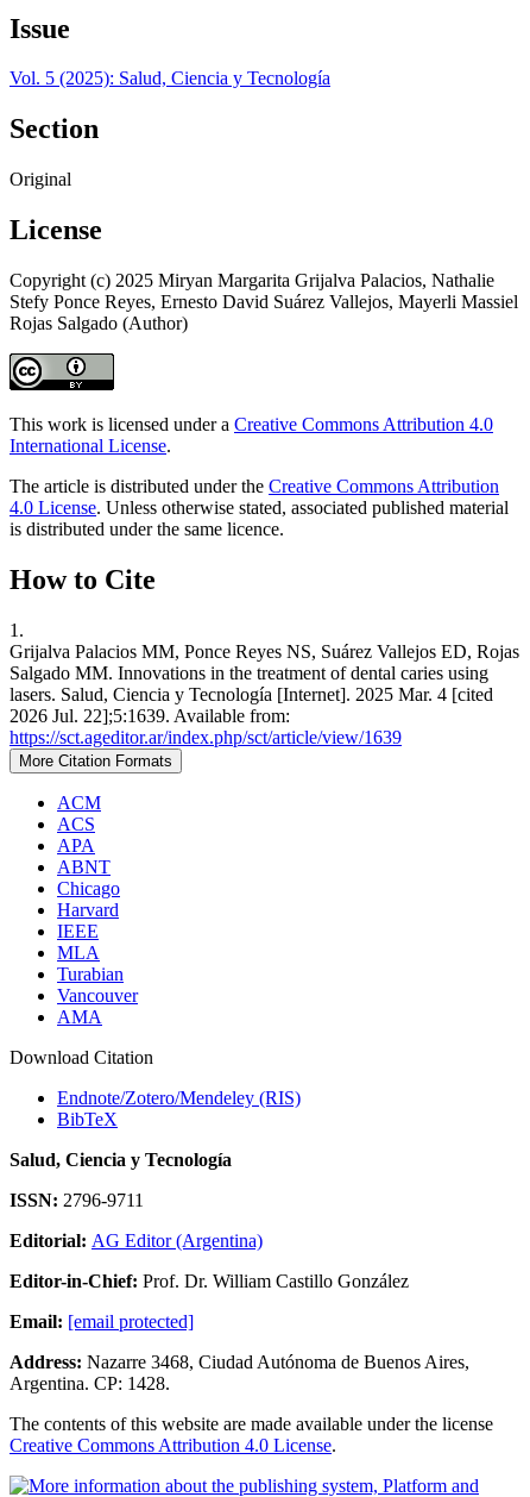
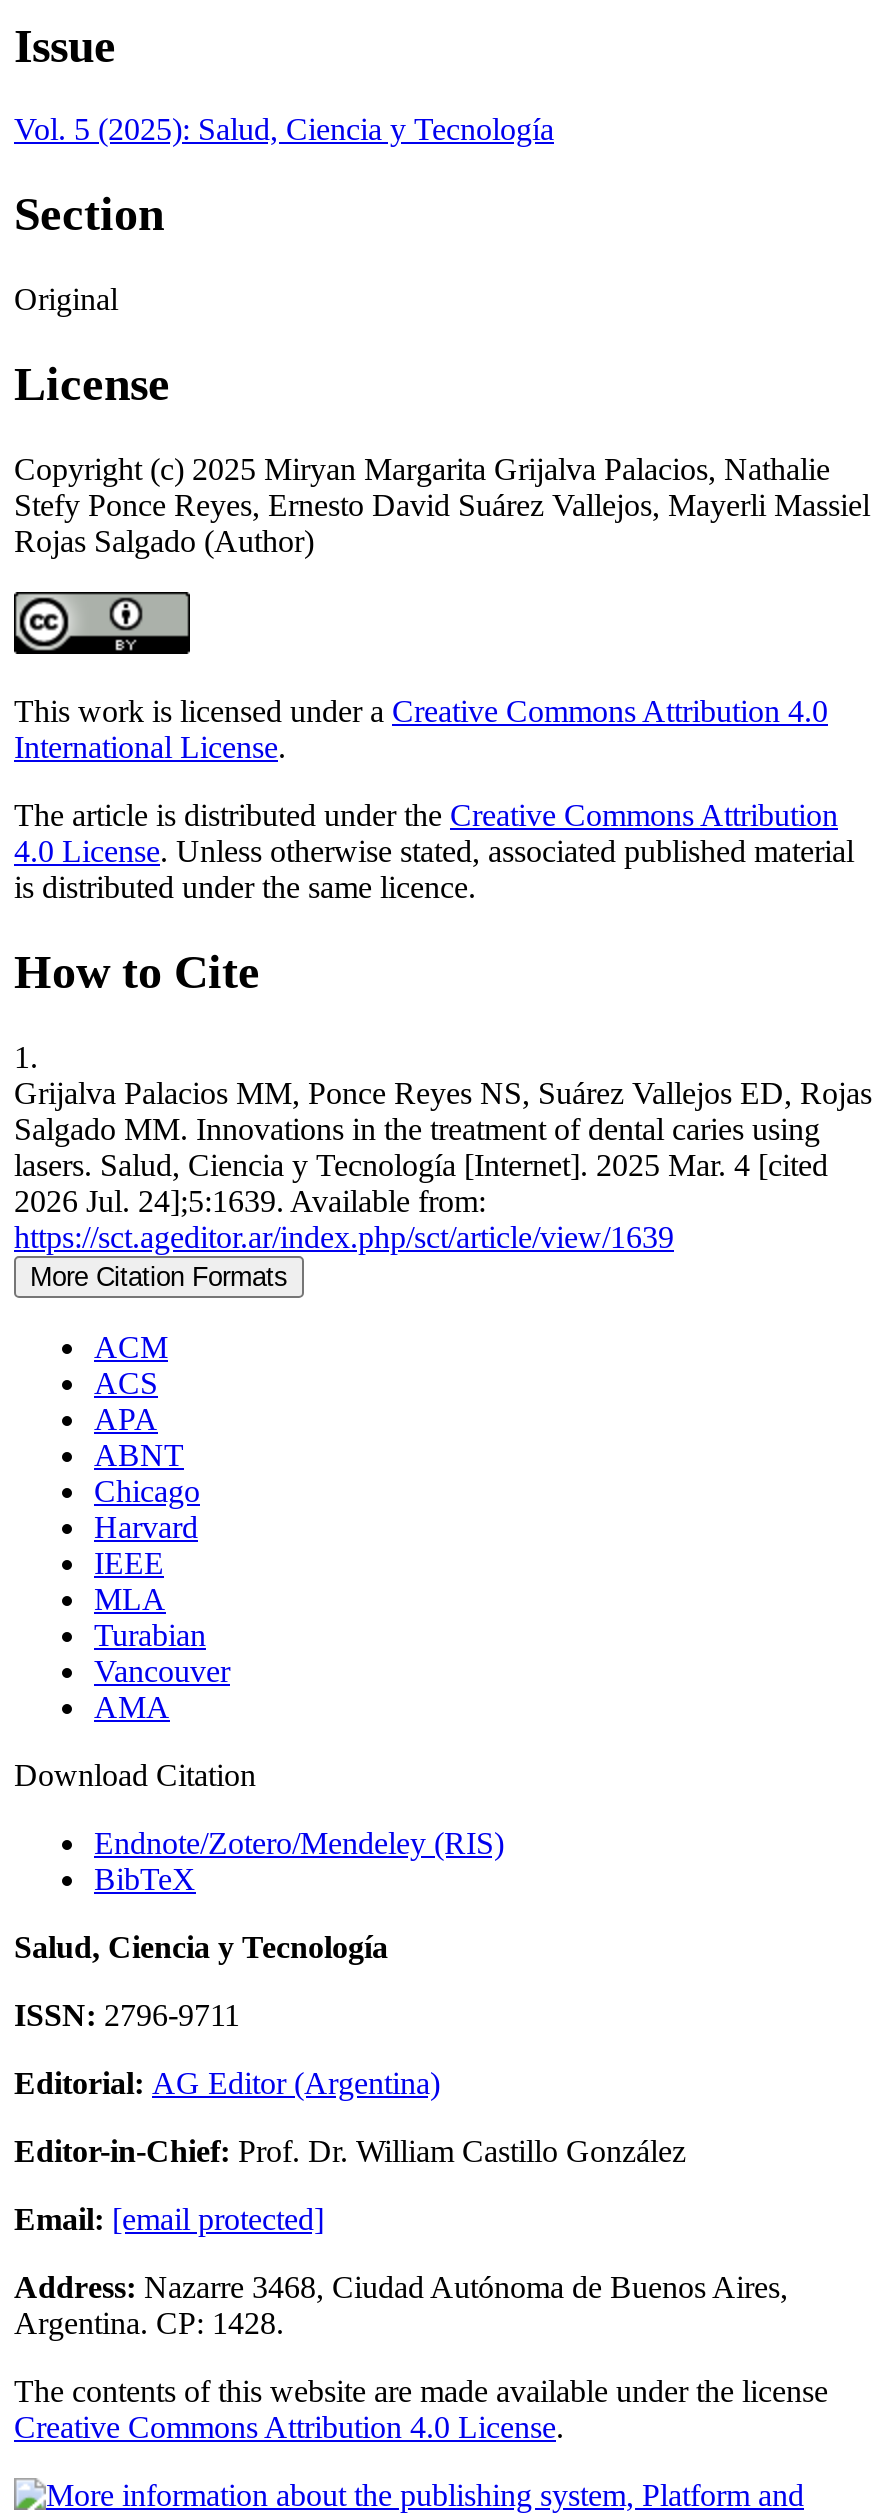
[10,705,290,726] 2026 Jul. 22];5:1639. Available from: -> [14,1184,486,1218] 2026 Jul. 24];5:1639. Available from:

